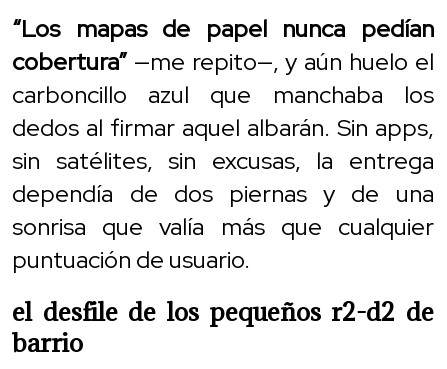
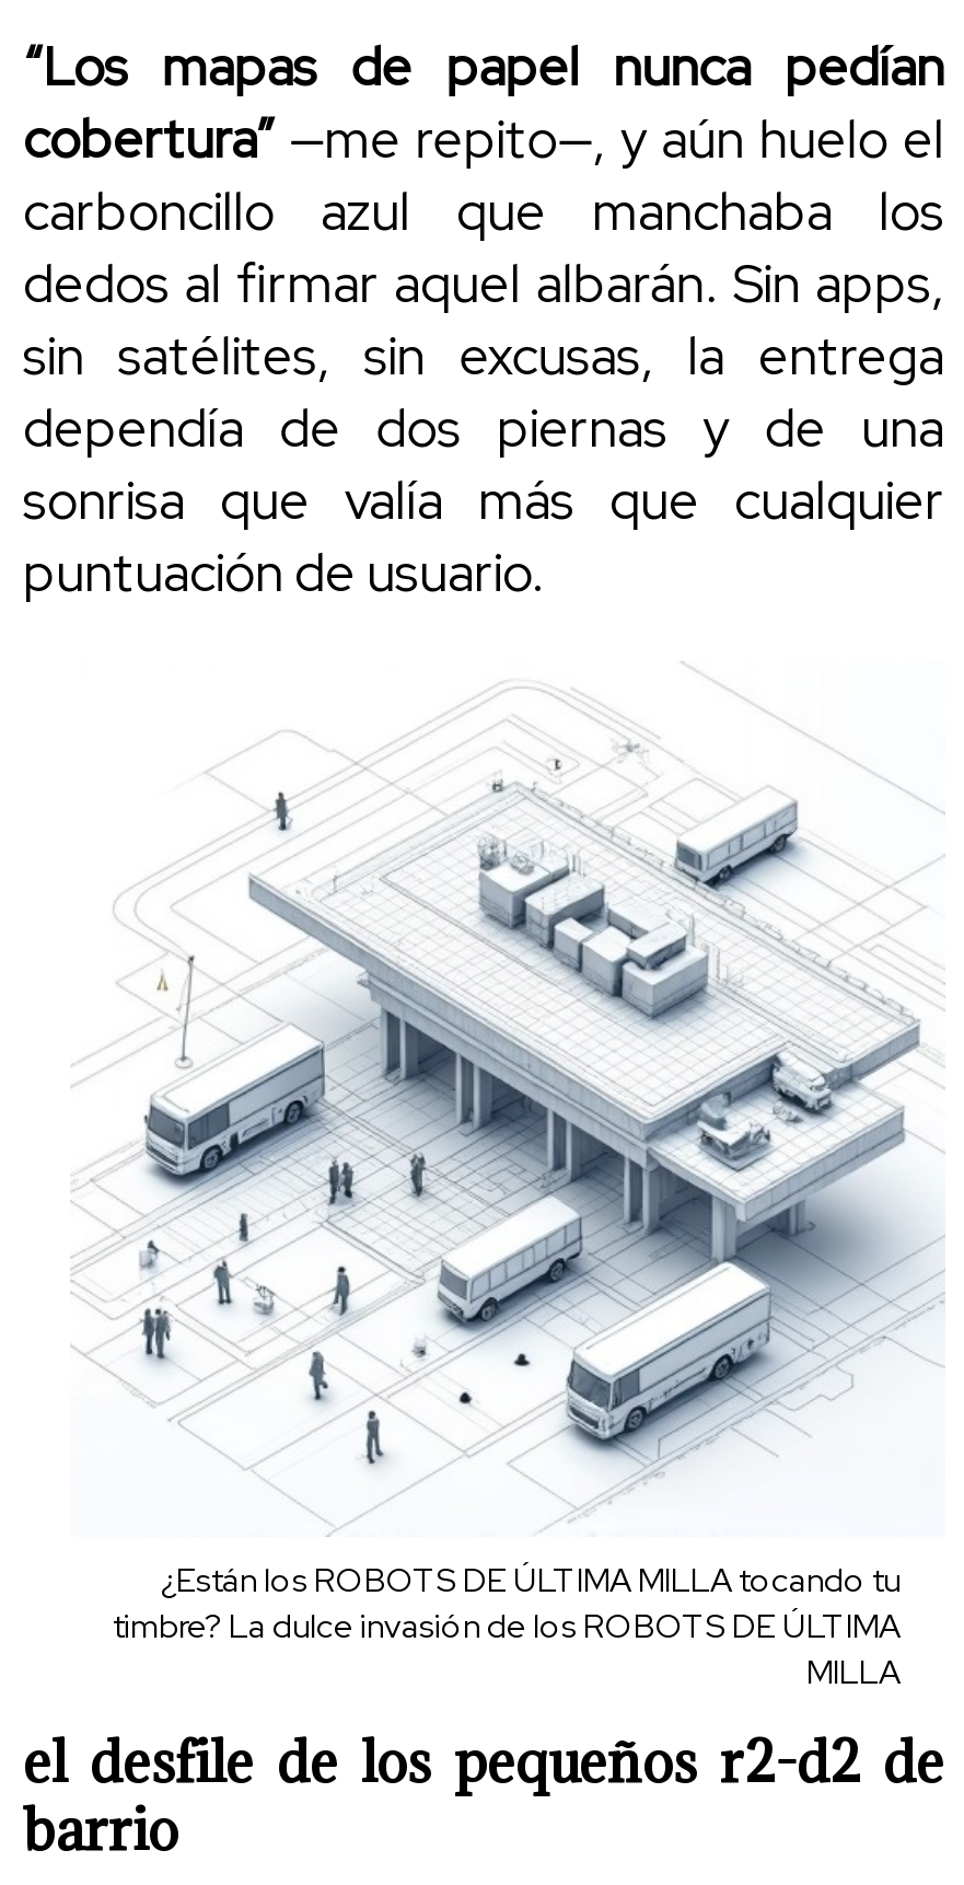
none -> [83,739,945,1694] [image] | ¿Están los ROBOTS DE ÚLTIMA MILLA tocando tu | timbre? La dulce invasión de los ROBOTS DE ÚLTIMA | MILLA

